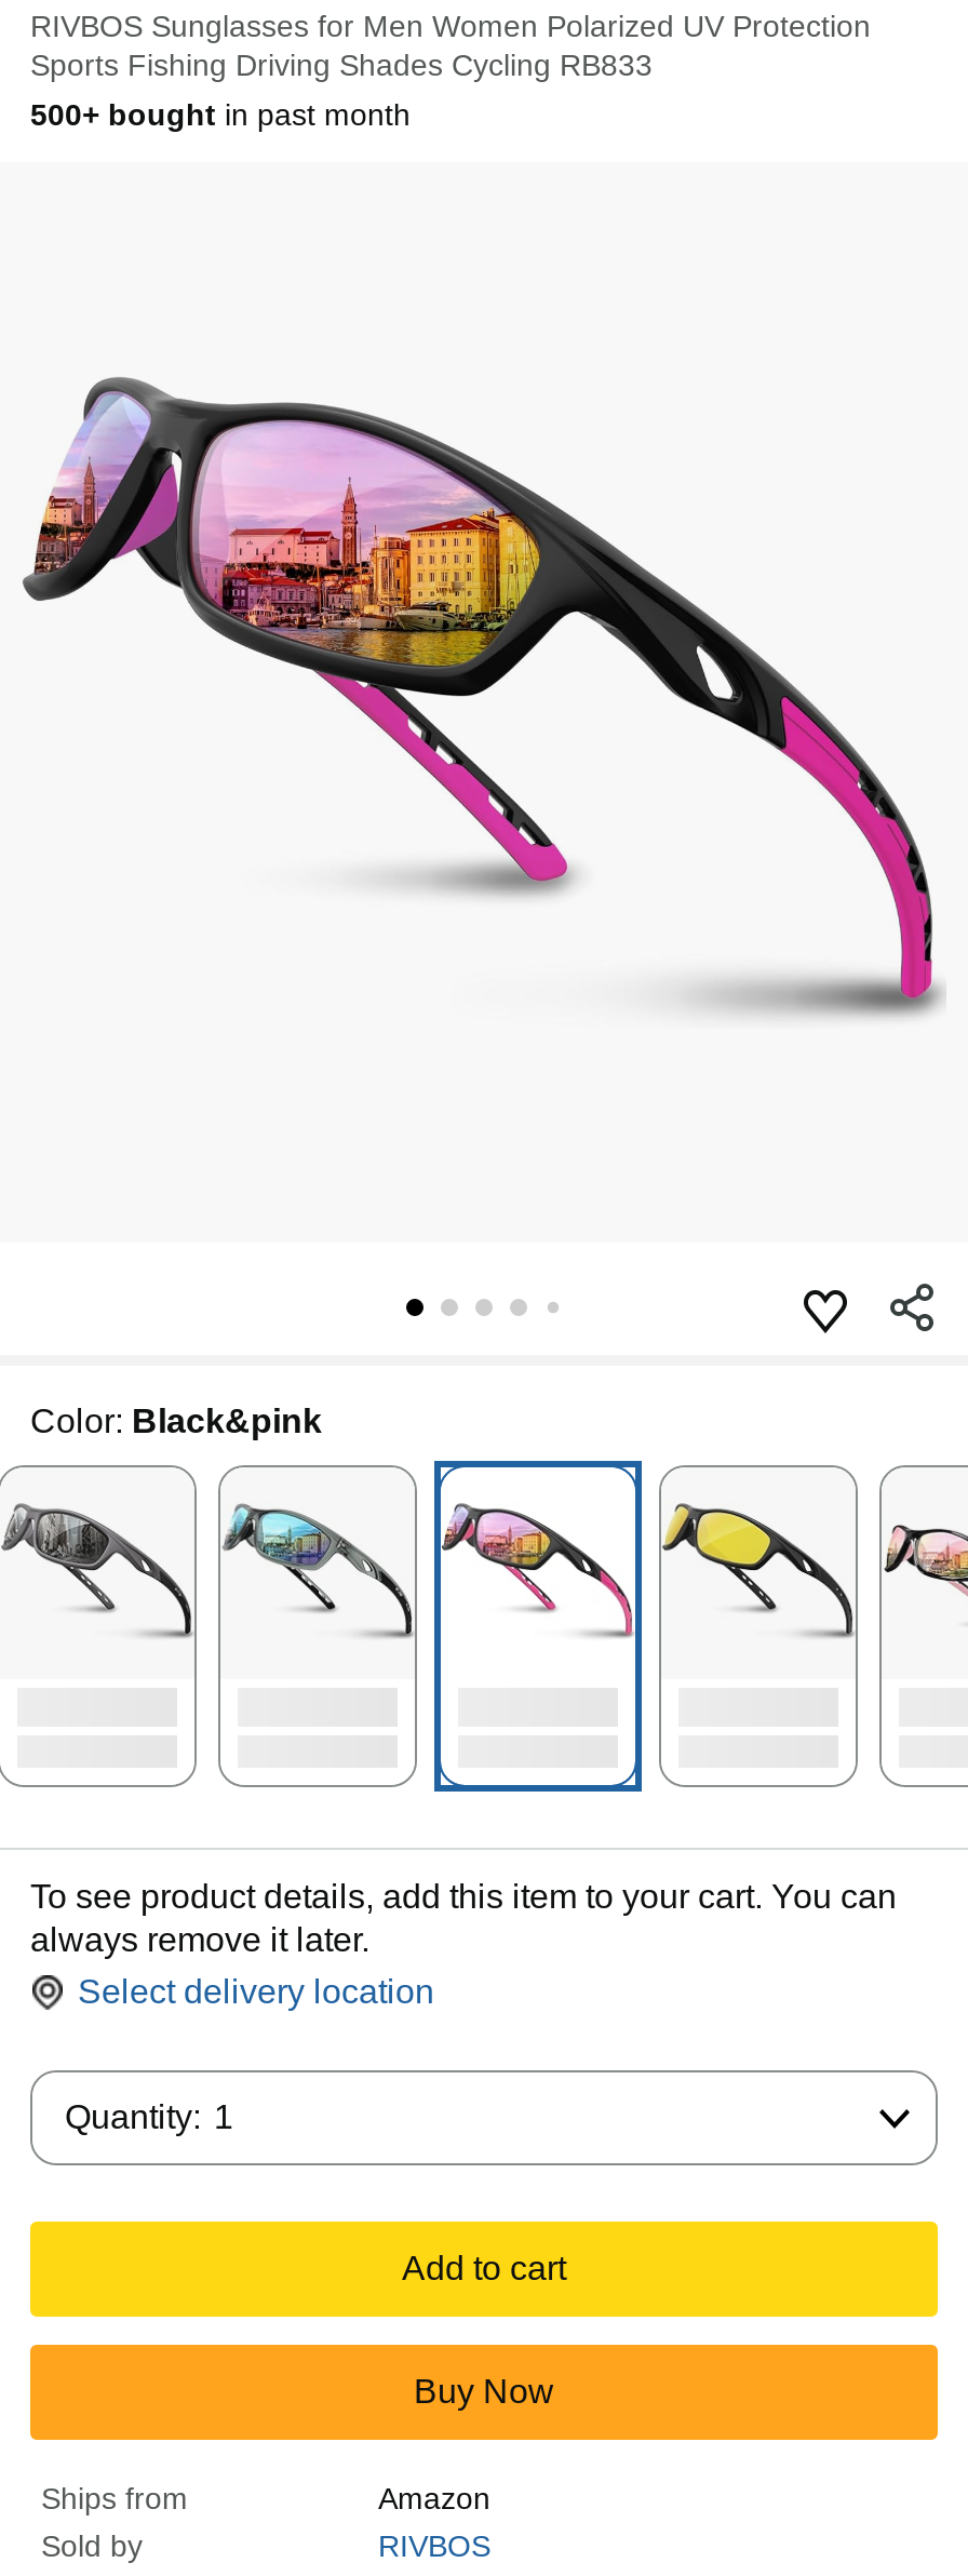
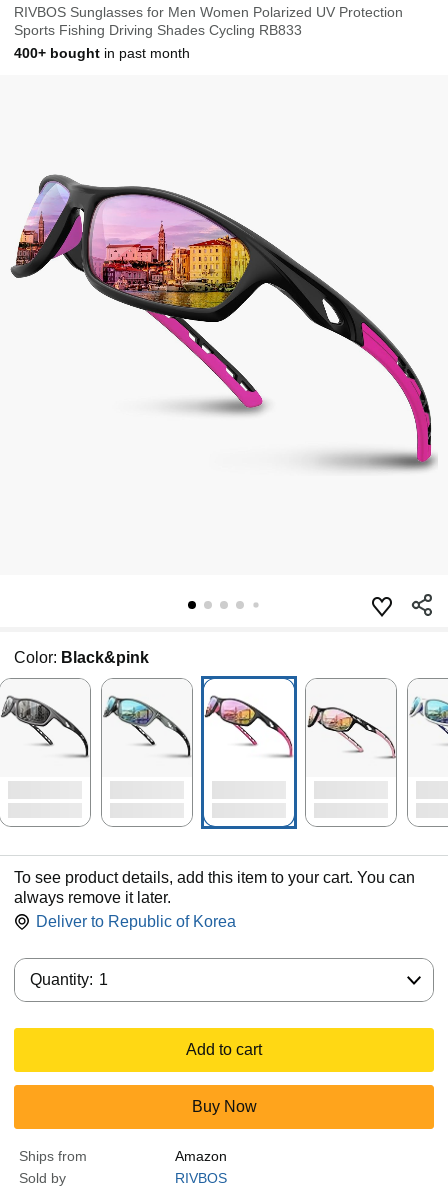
[30,97,411,132] 500+ bought in past month -> [14,45,190,61] 400+ bought in past month
[661,1502,851,1634] [image] -> [307,696,393,756] [image]
[884,1508,962,1595] [image] -> [409,696,445,737] [image]
[78,1973,434,2010] Select delivery location -> [36,913,236,930] Deliver to Republic of Korea

